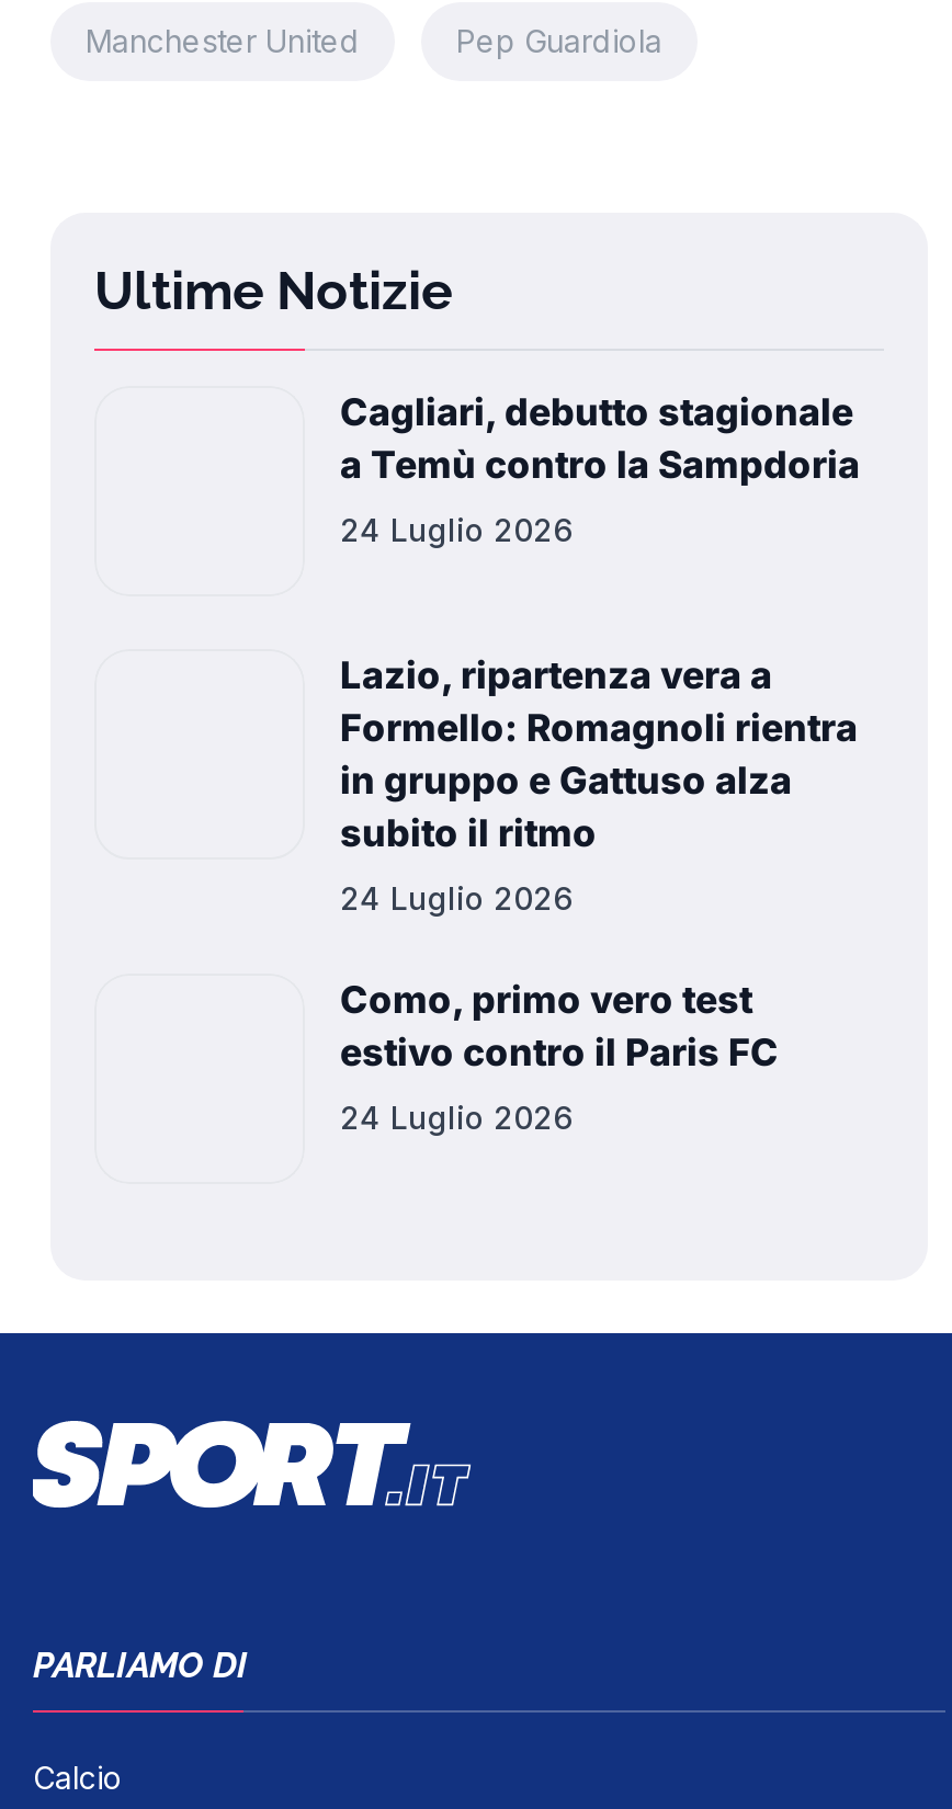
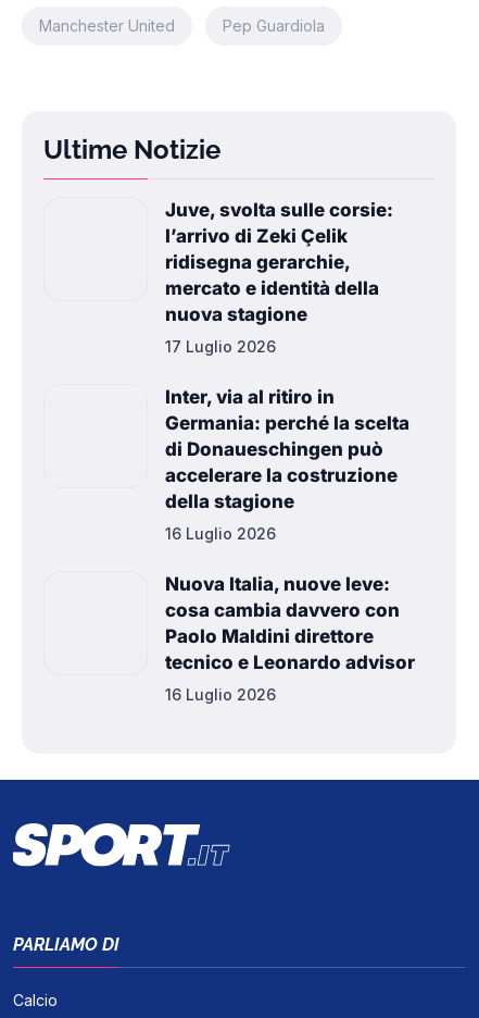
[340,390,860,487] Cagliari, debutto stagionale | a Temù contro la Sampdoria -> [165,199,393,325] Juve, svolta sulle corsie: | l’arrivo di Zeki Çelik | ridisegna gerarchie, | mercato e identità della | nuova stagione
[340,511,573,548] 24 Luglio 2026 -> [165,337,276,356] 17 Luglio 2026
[340,653,858,855] Lazio, ripartenza vera a | Formello: Romagnoli rientra | in gruppo e Gattuso alza | subito il ritmo -> [165,386,409,512] Inter, via al ritiro in | Germania: perché la scelta | di Donaueschingen può | accelerare la costruzione | della stagione
[340,879,573,917] 24 Luglio 2026 -> [165,524,276,543] 16 Luglio 2026
[340,978,779,1074] Como, primo vero test | estivo contro il Paris FC -> [165,573,415,673] Nuova Italia, nuove leve: | cosa cambia davvero con | Paolo Maldini direttore | tecnico e Leonardo advisor
[340,1099,573,1136] 24 Luglio 2026 -> [165,685,276,704] 16 Luglio 2026

